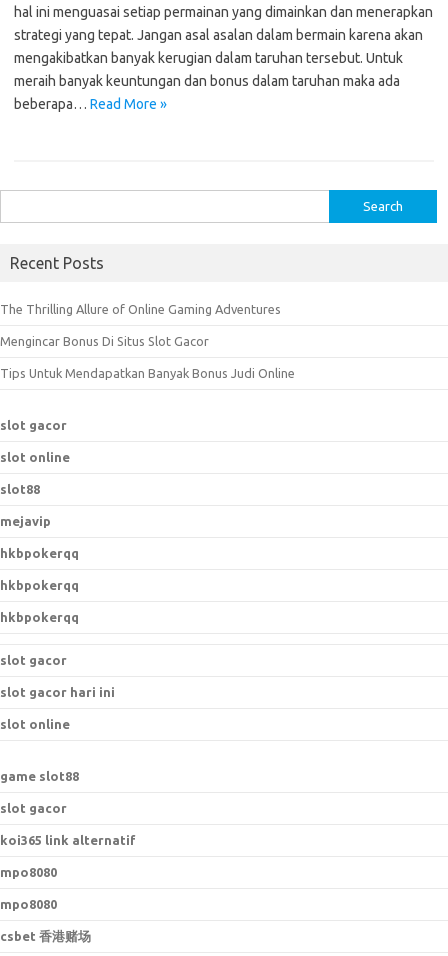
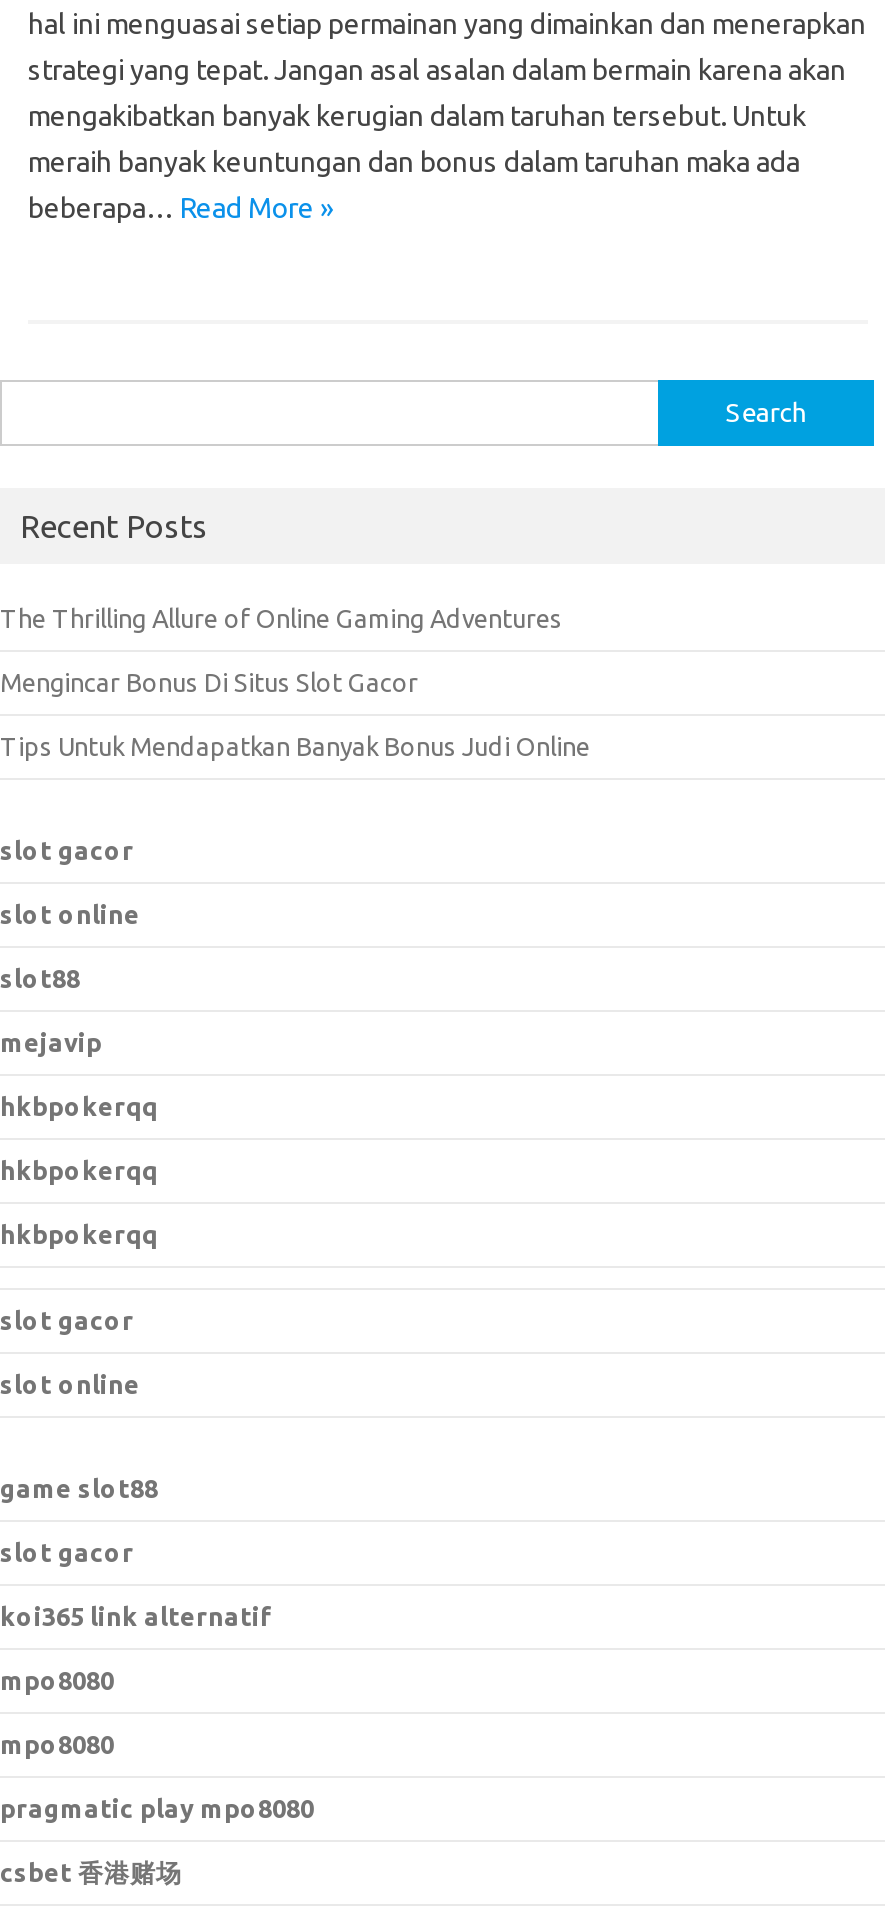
[0,685,115,699] slot gacor hari ini -> none
moved [0,717,136,911] -> [0,1370,272,1758]: slot online | game slot88 | slot gacor | koi365 link alternatif | mpo8080 | mpo8080
none -> [0,1794,314,1822] pragmatic play mpo8080

